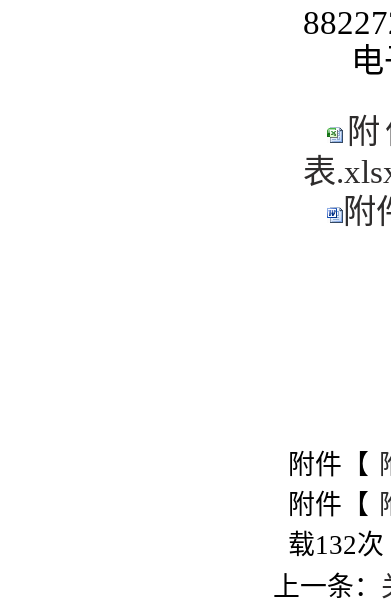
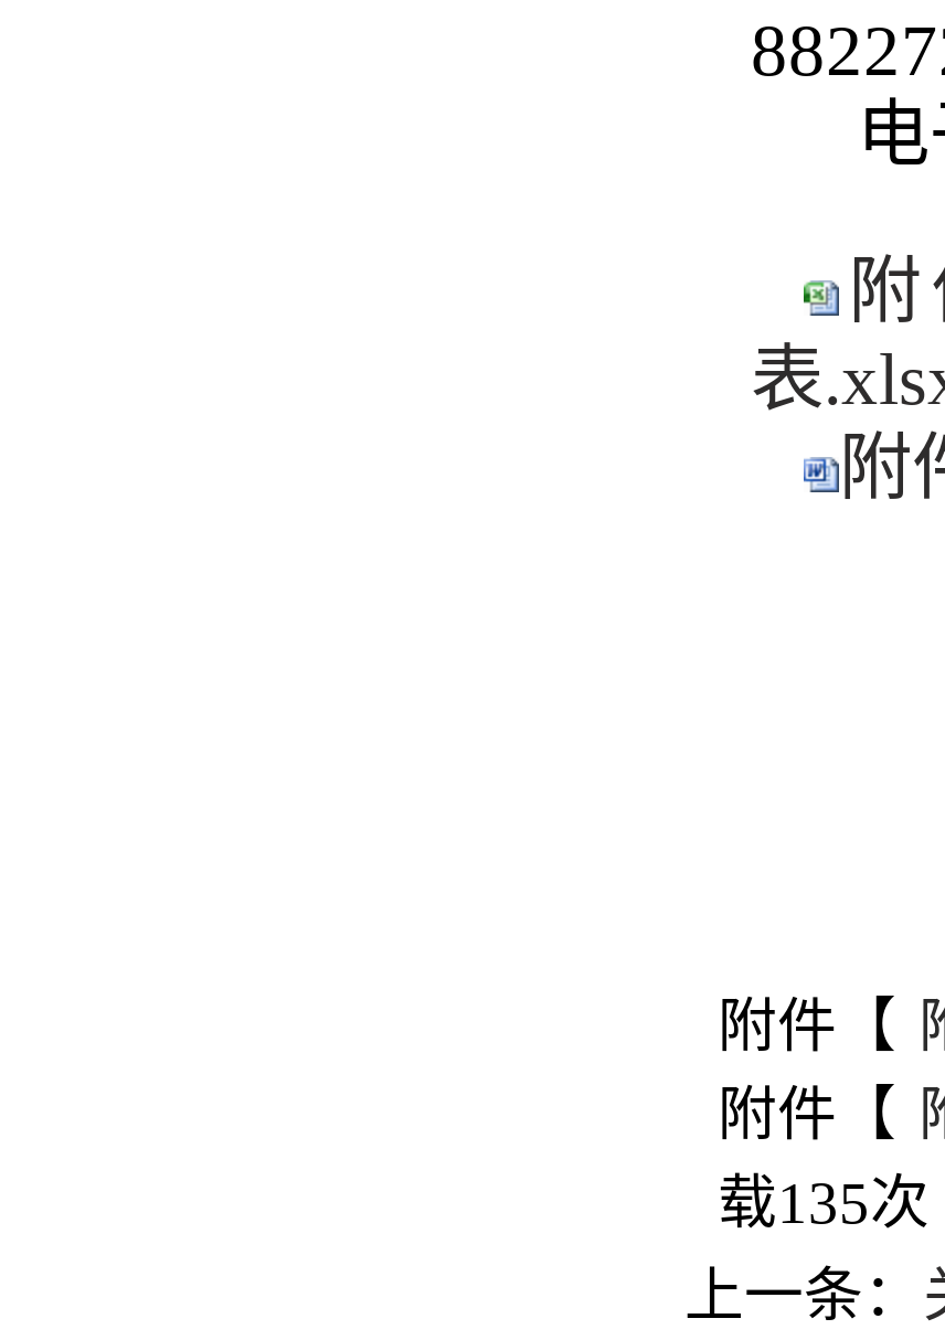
[288,530,384,560] 载132次 -> [718,1170,930,1236] 载135次

